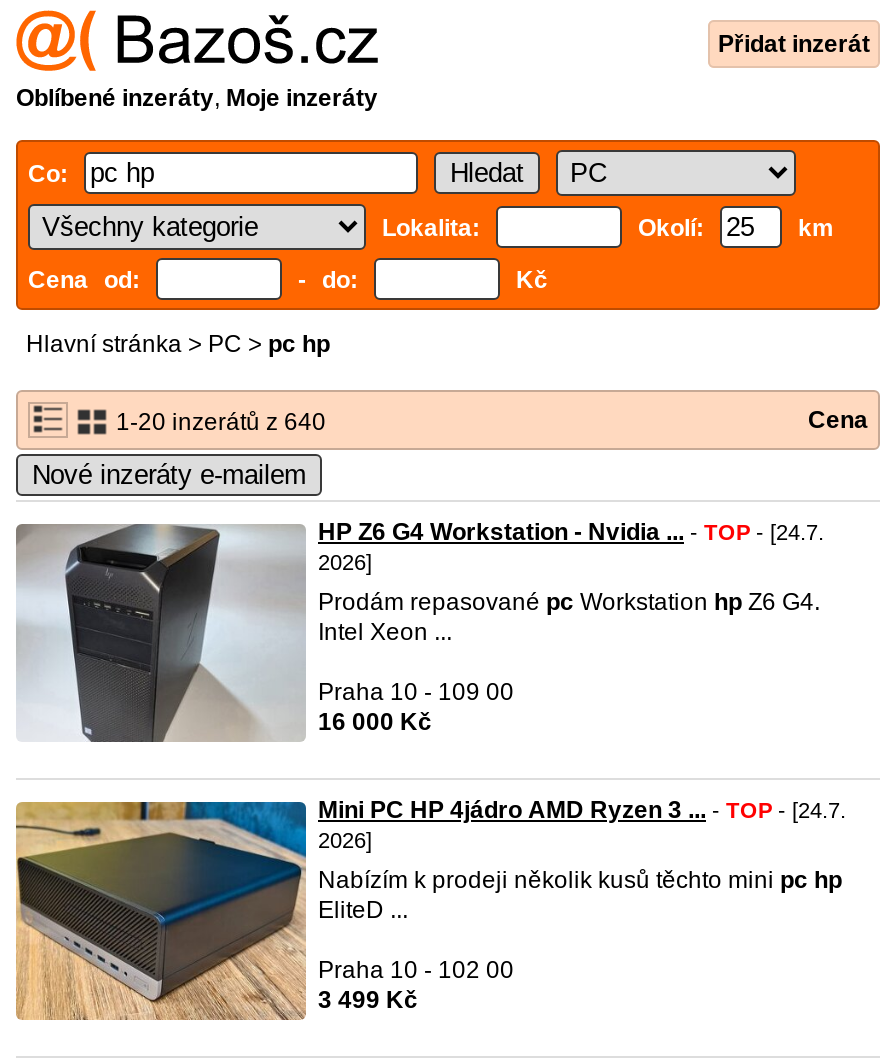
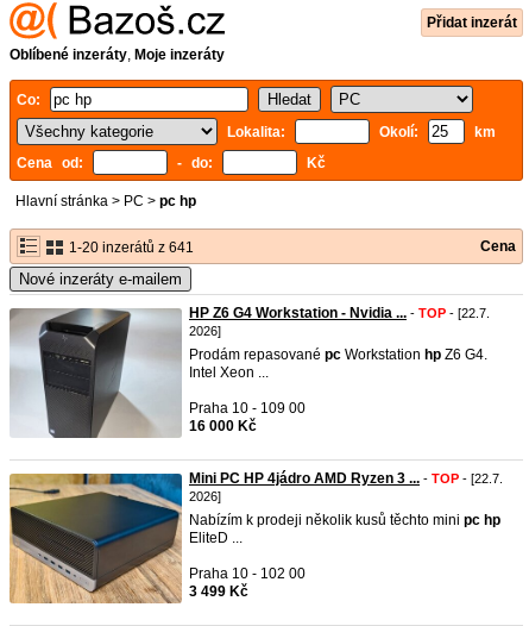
[110,408,326,436] 1-20 inzerátů z 640 -> [65,239,194,256] 1-20 inzerátů z 641
[318,518,824,546] HP Z6 G4 Workstation - Nvidia ... - TOP - [24.7. -> [189,305,490,321] HP Z6 G4 Workstation - Nvidia ... - TOP - [22.7.
[318,796,846,824] Mini PC HP 4jádro AMD Ryzen 3 ... - TOP - [24.7. -> [189,470,503,487] Mini PC HP 4jádro AMD Ryzen 3 ... - TOP - [22.7.

